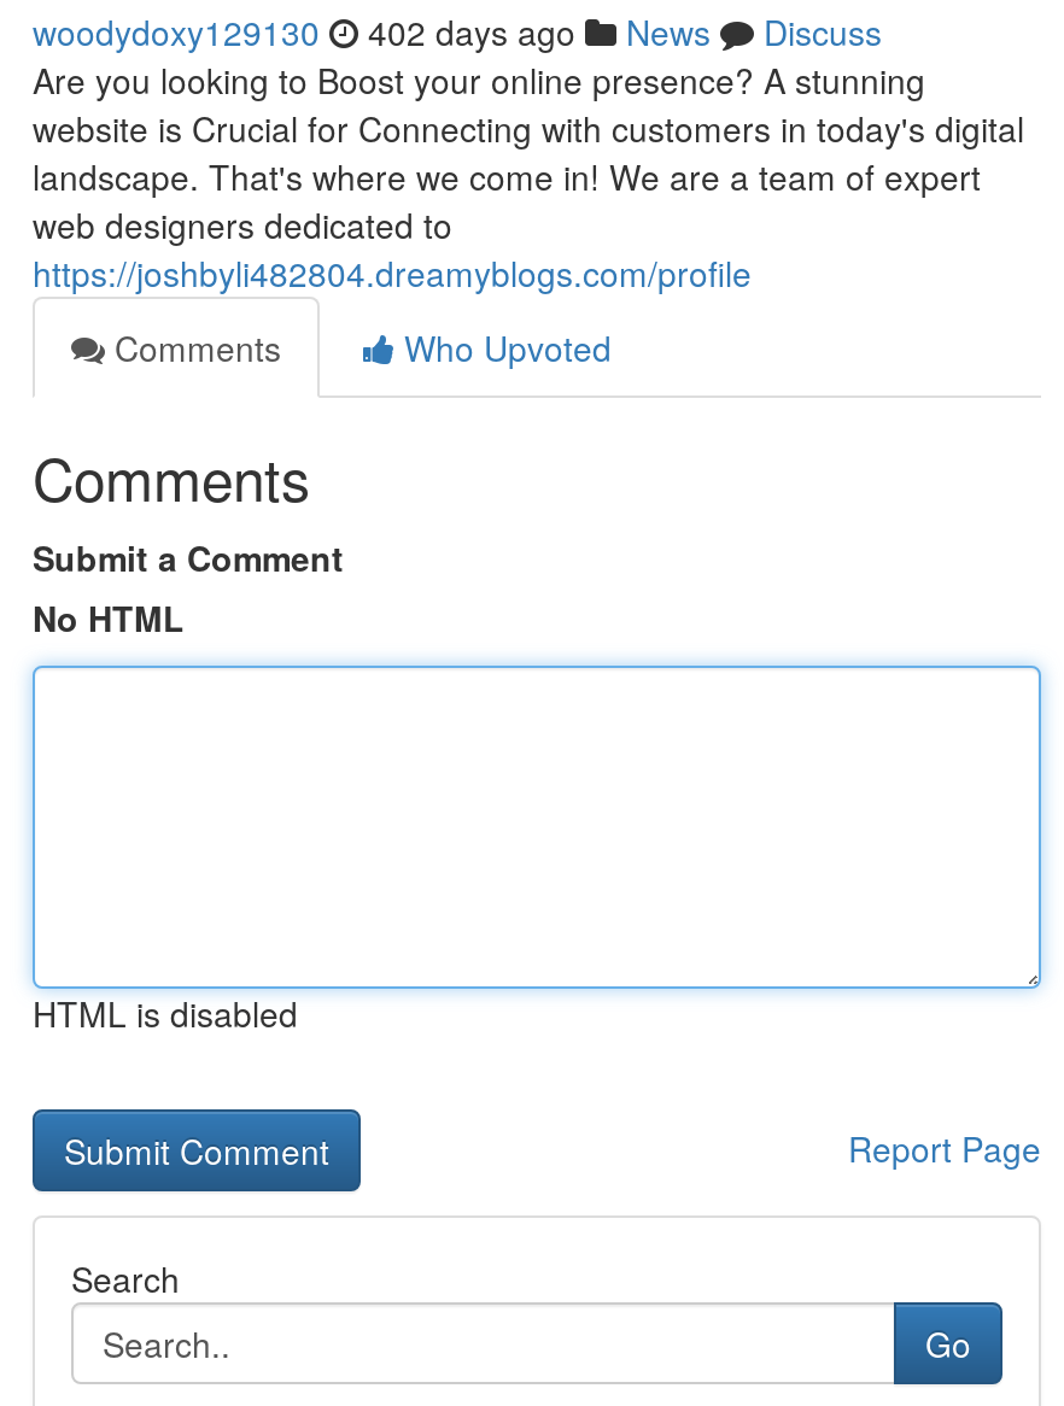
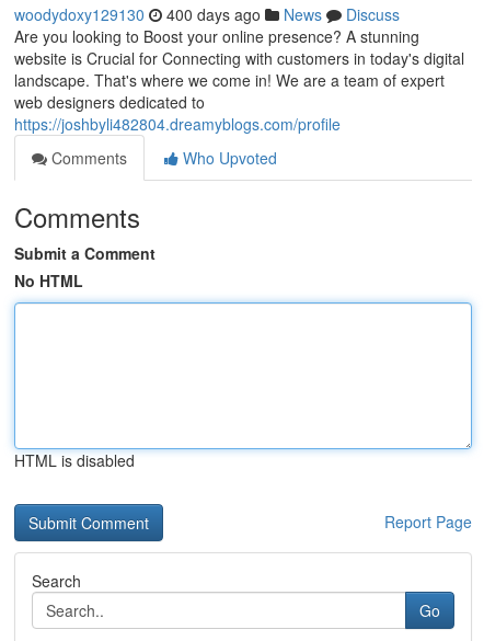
[33,7,882,55] woodydoxy129130 402 days ago News Discuss -> [14,3,400,25] woodydoxy129130 400 days ago News Discuss

